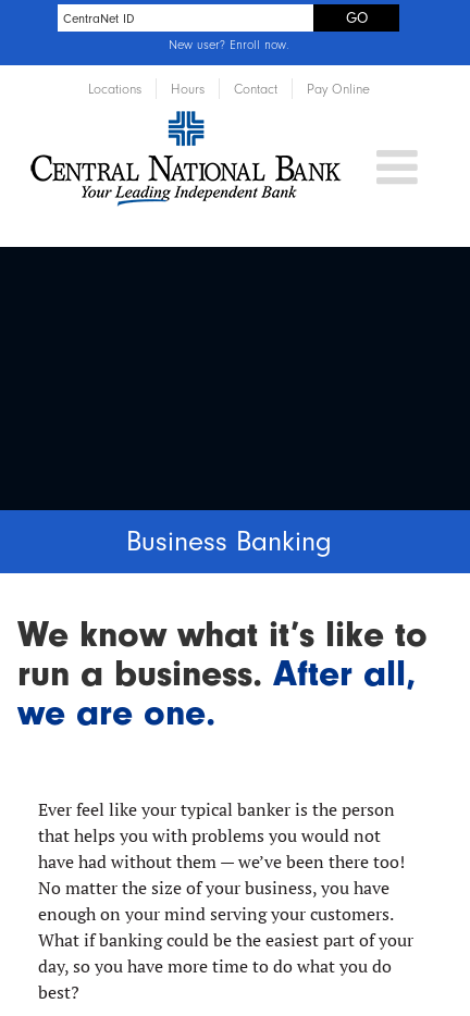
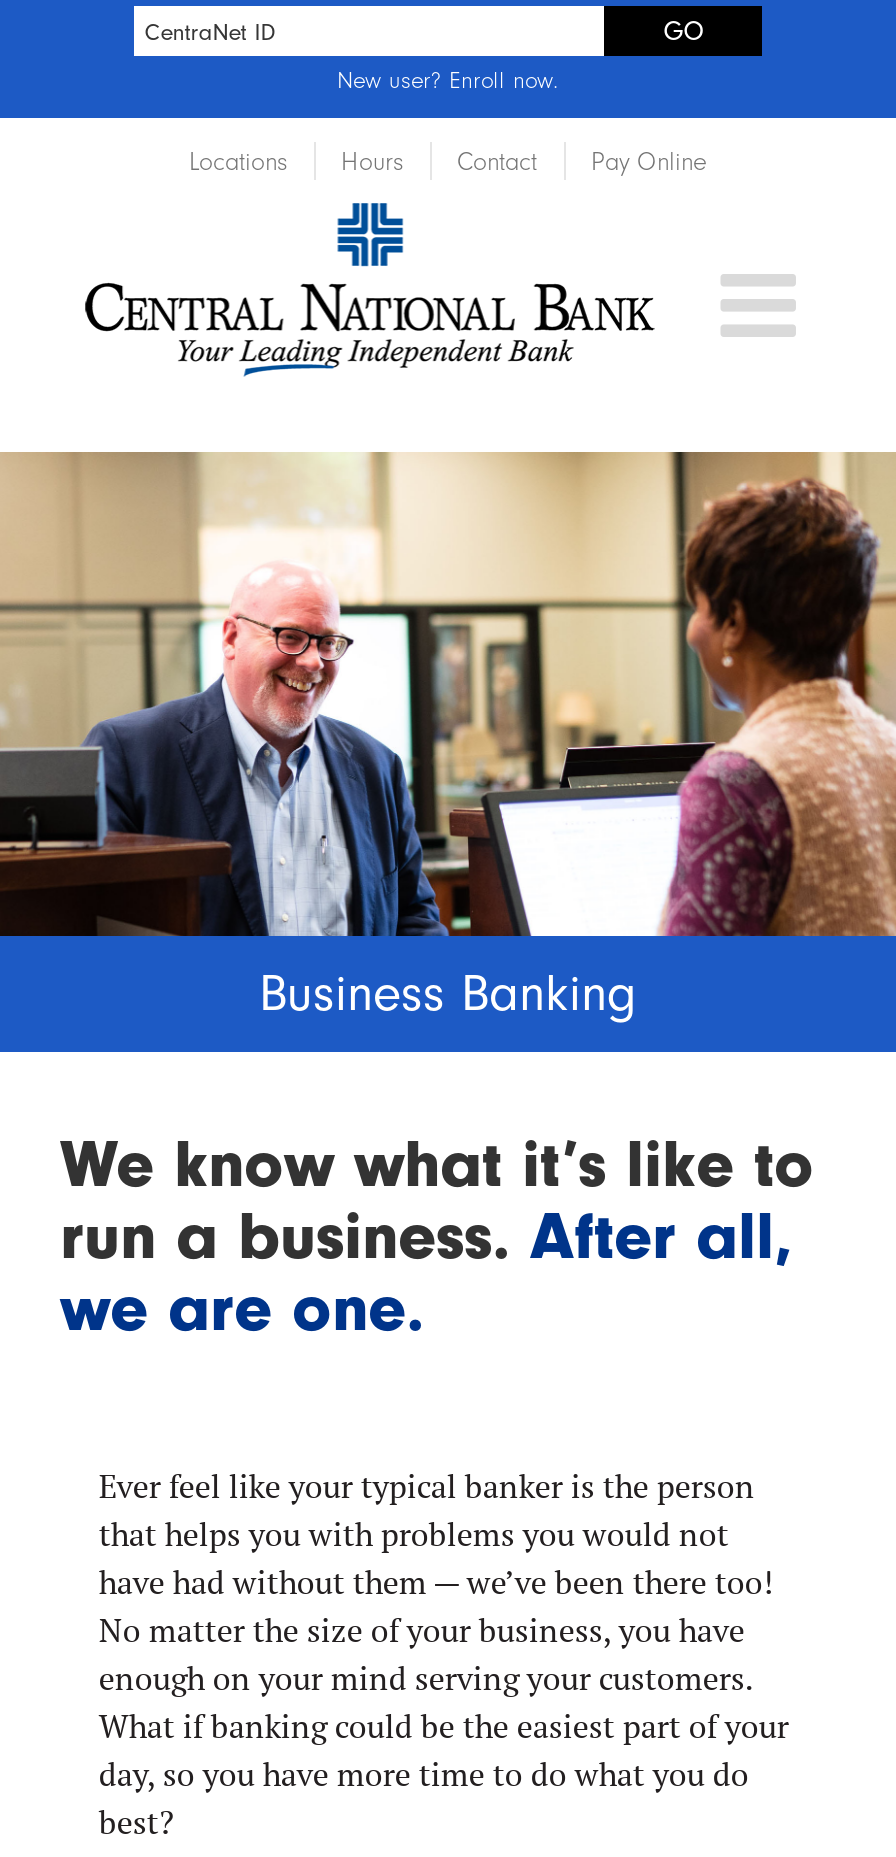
none -> [6,450,890,938] [image]

